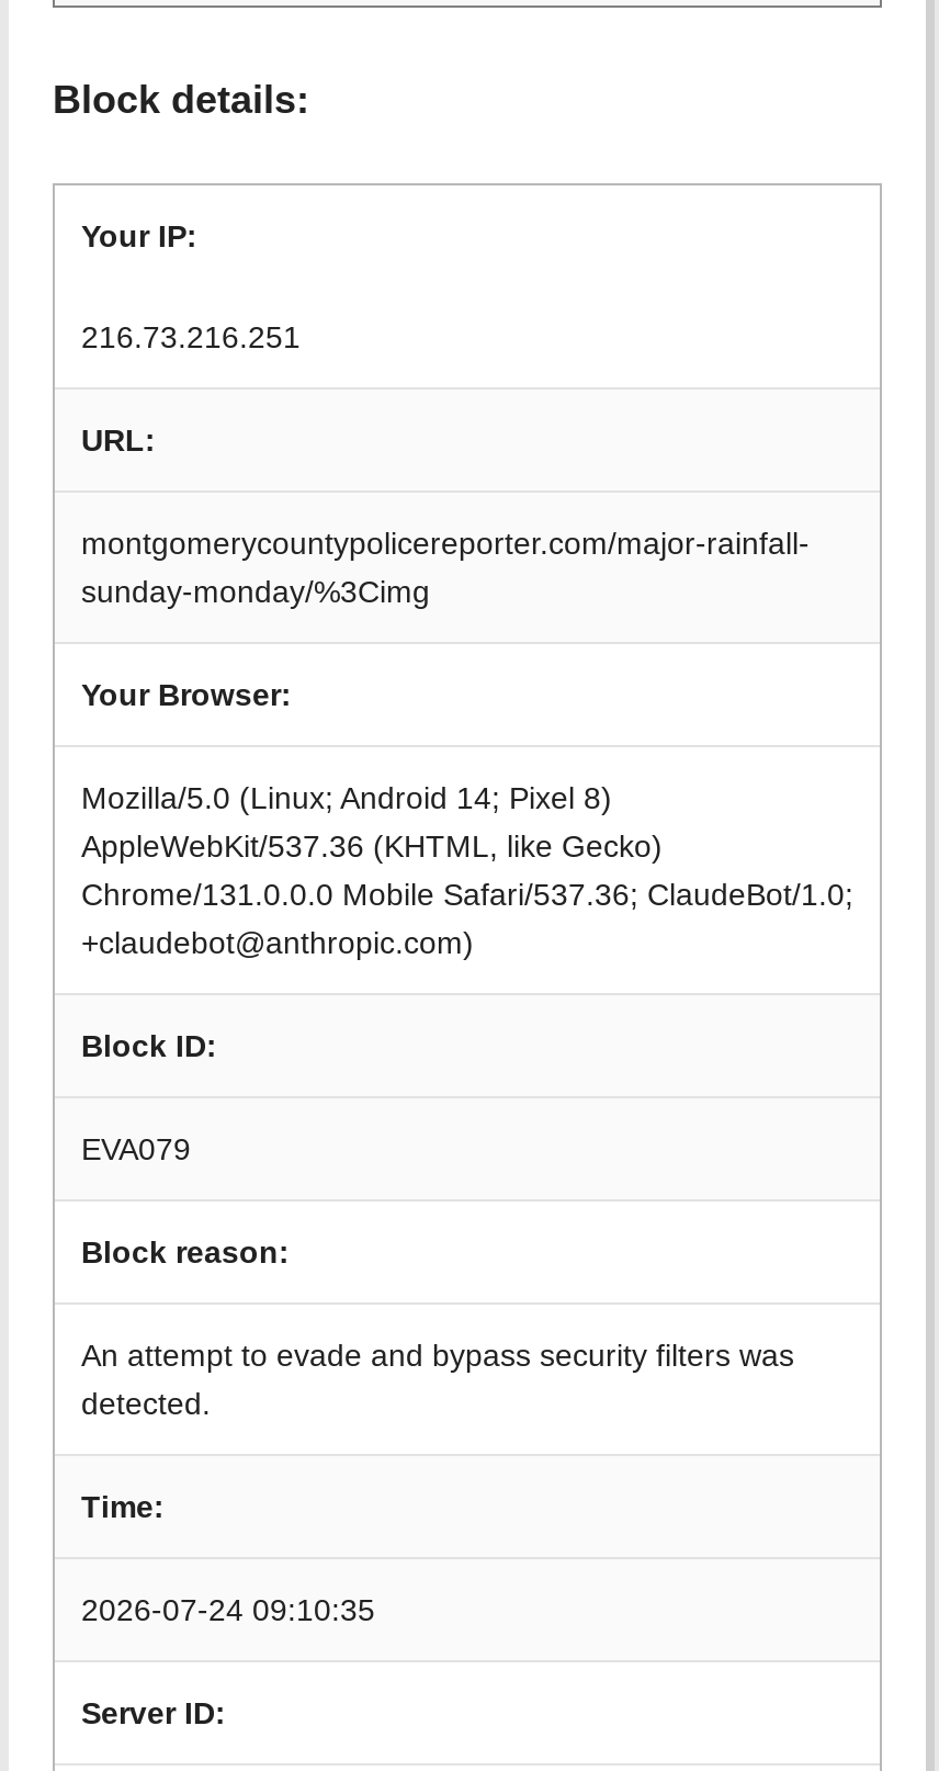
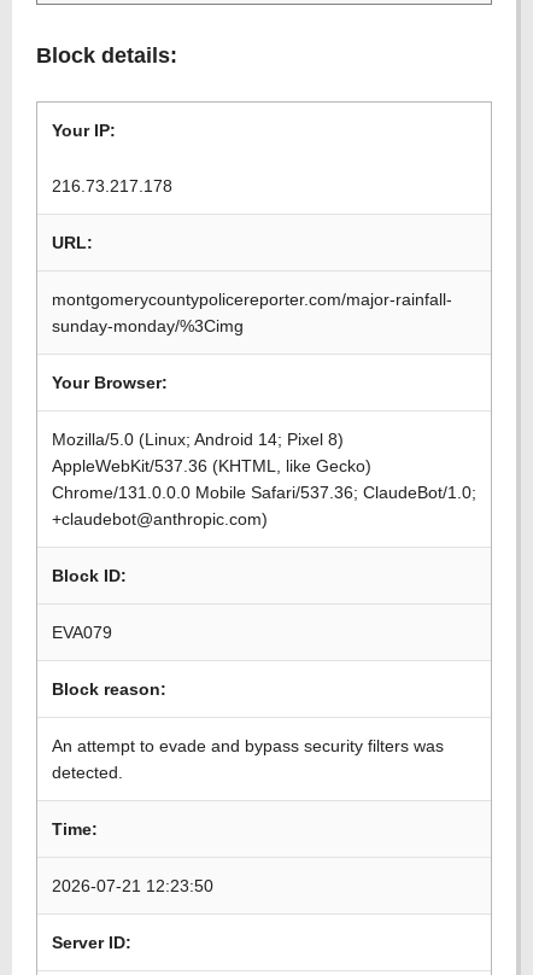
[81,319,301,354] 216.73.216.251 -> [52,176,172,195] 216.73.217.178
[81,1592,375,1627] 2026-07-24 09:10:35 -> [52,876,213,895] 2026-07-21 12:23:50

